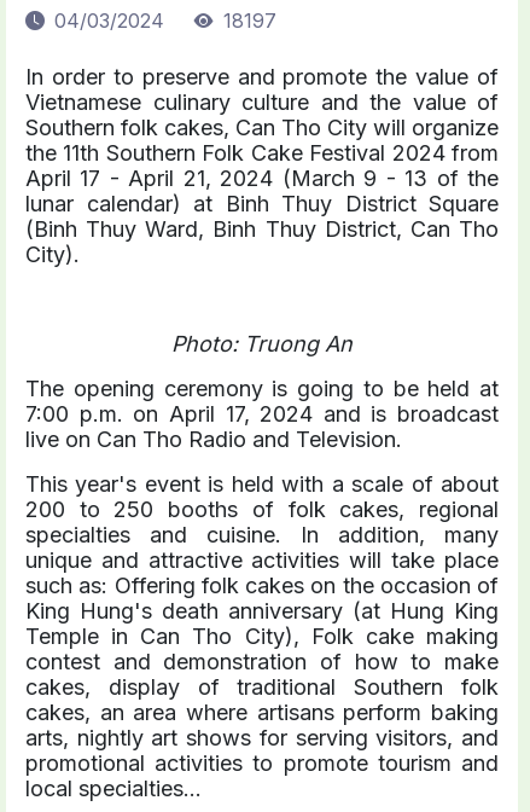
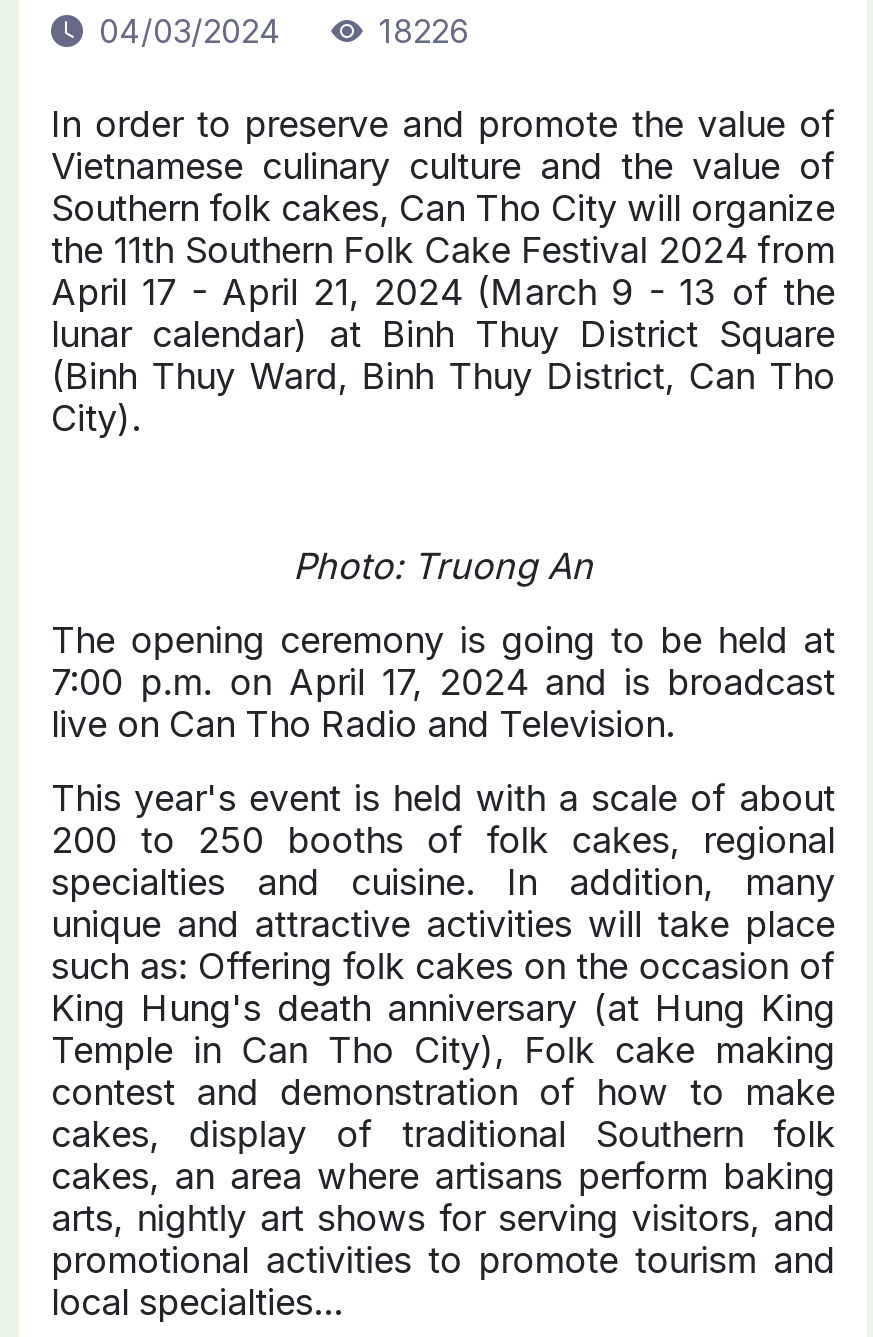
[223,8,276,32] 18197 -> [379,10,469,50] 18226

